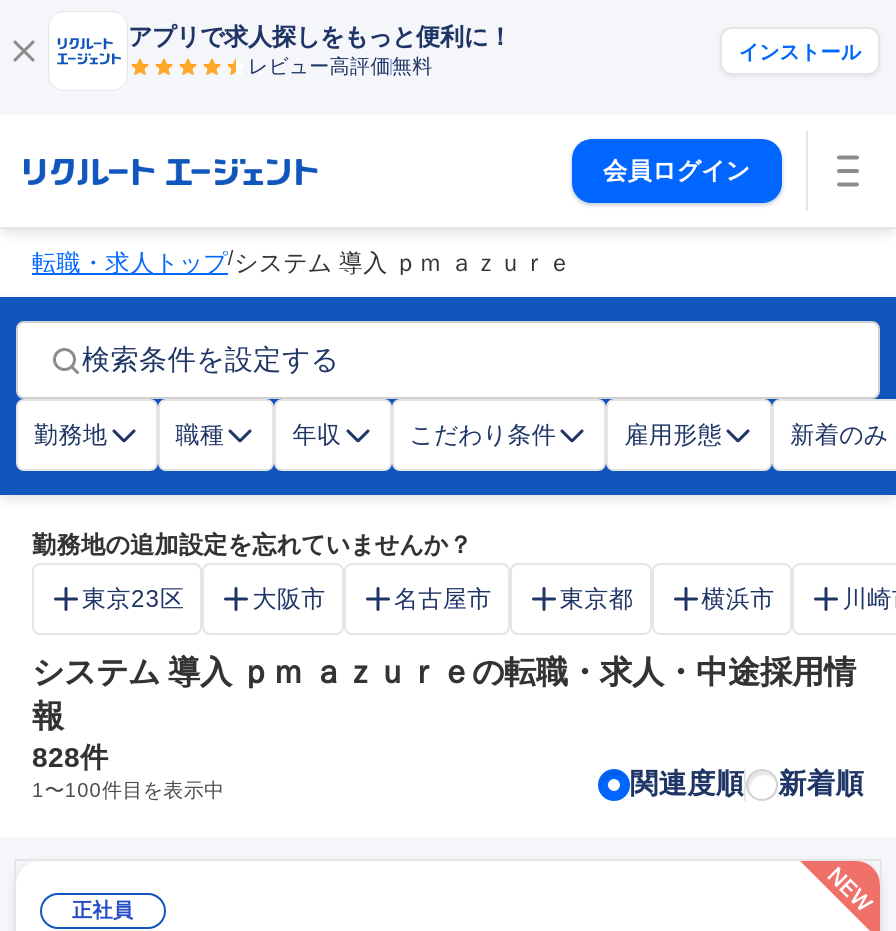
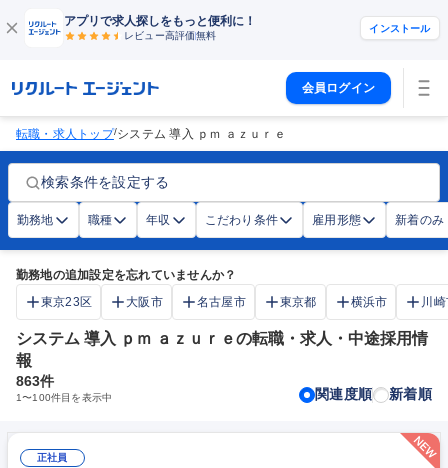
[32,741,108,773] 828件 -> [16,373,54,389] 863件

